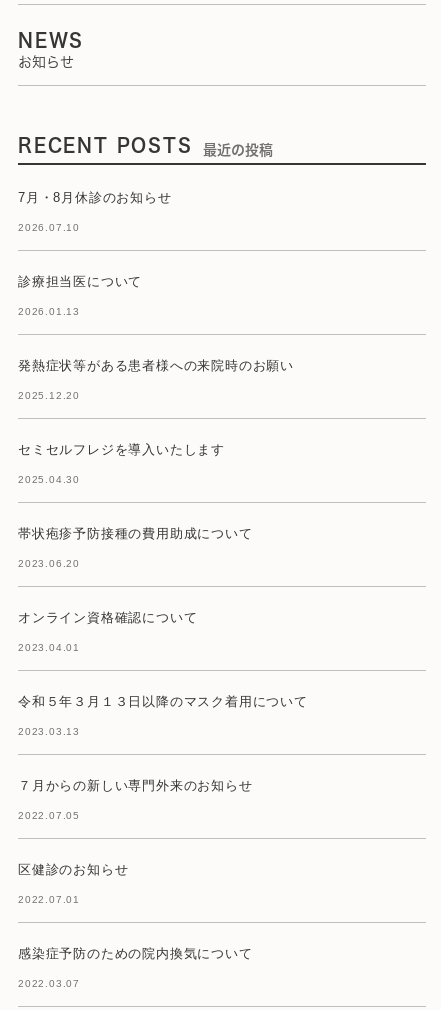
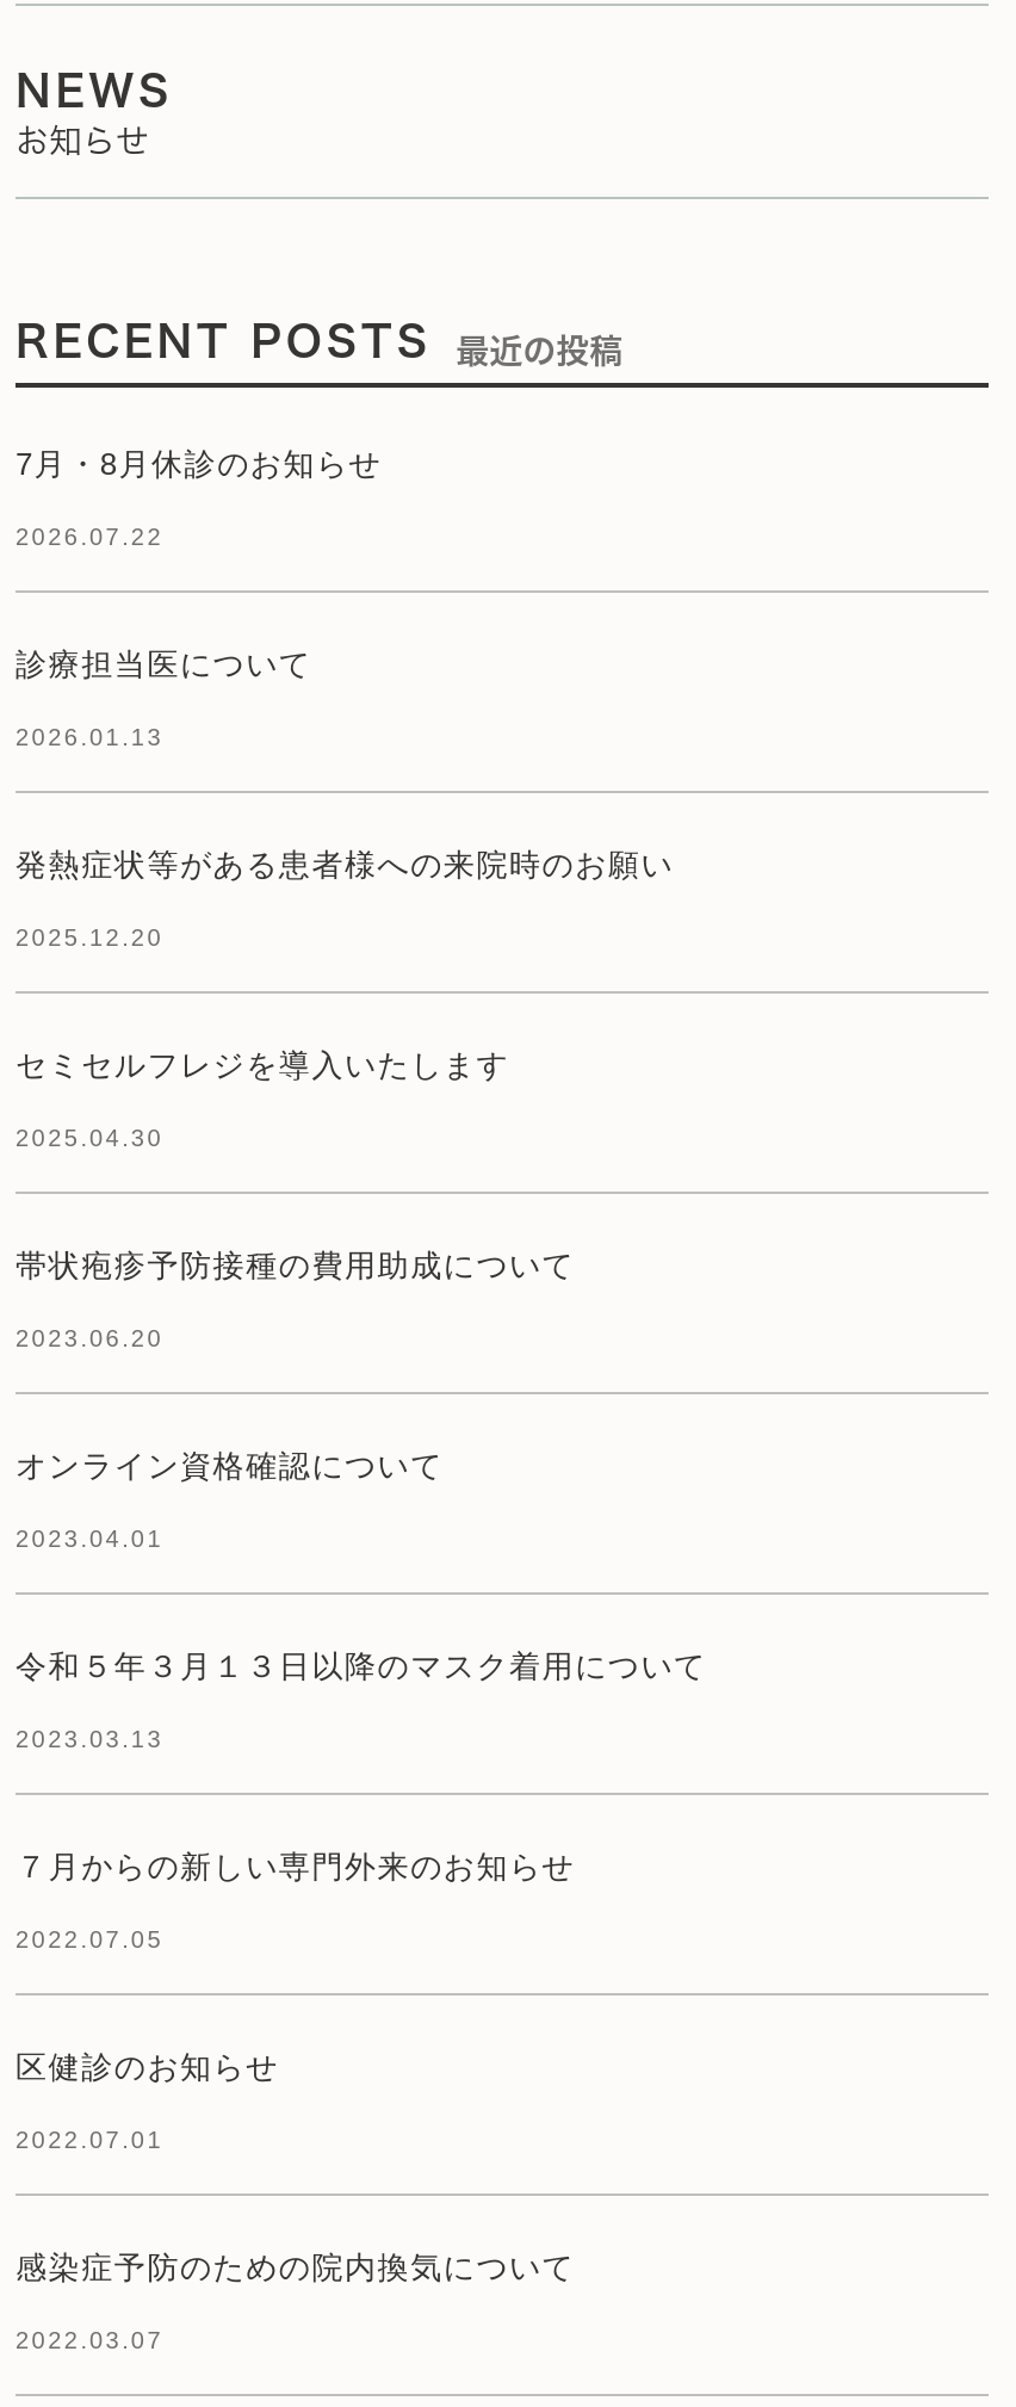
[18,222,80,233] 2026.07.10 -> [16,523,163,550] 2026.07.22

